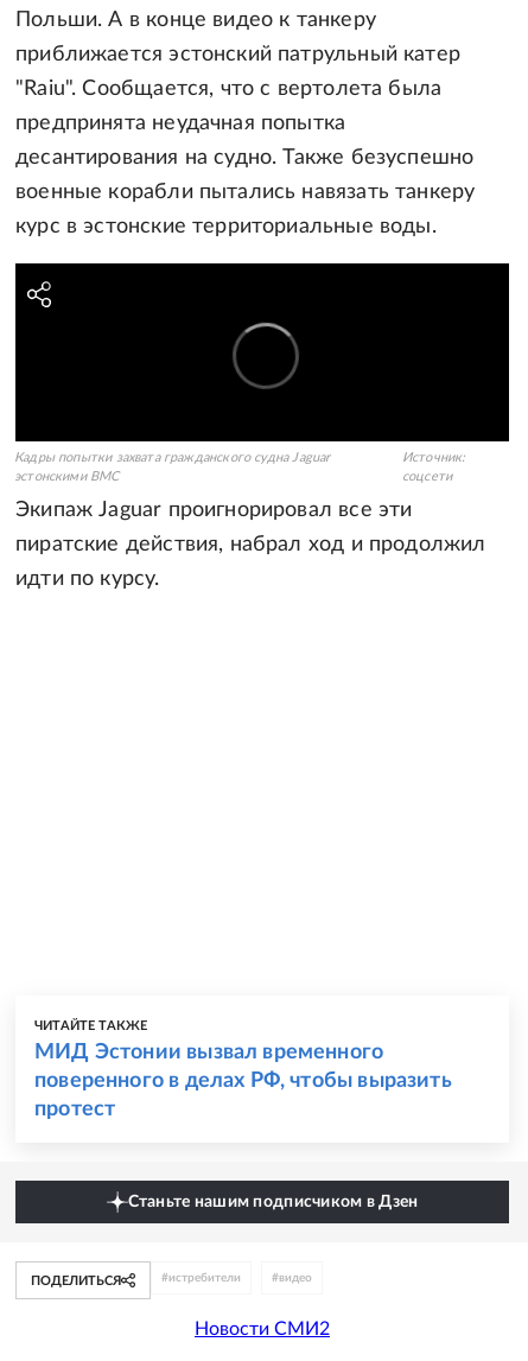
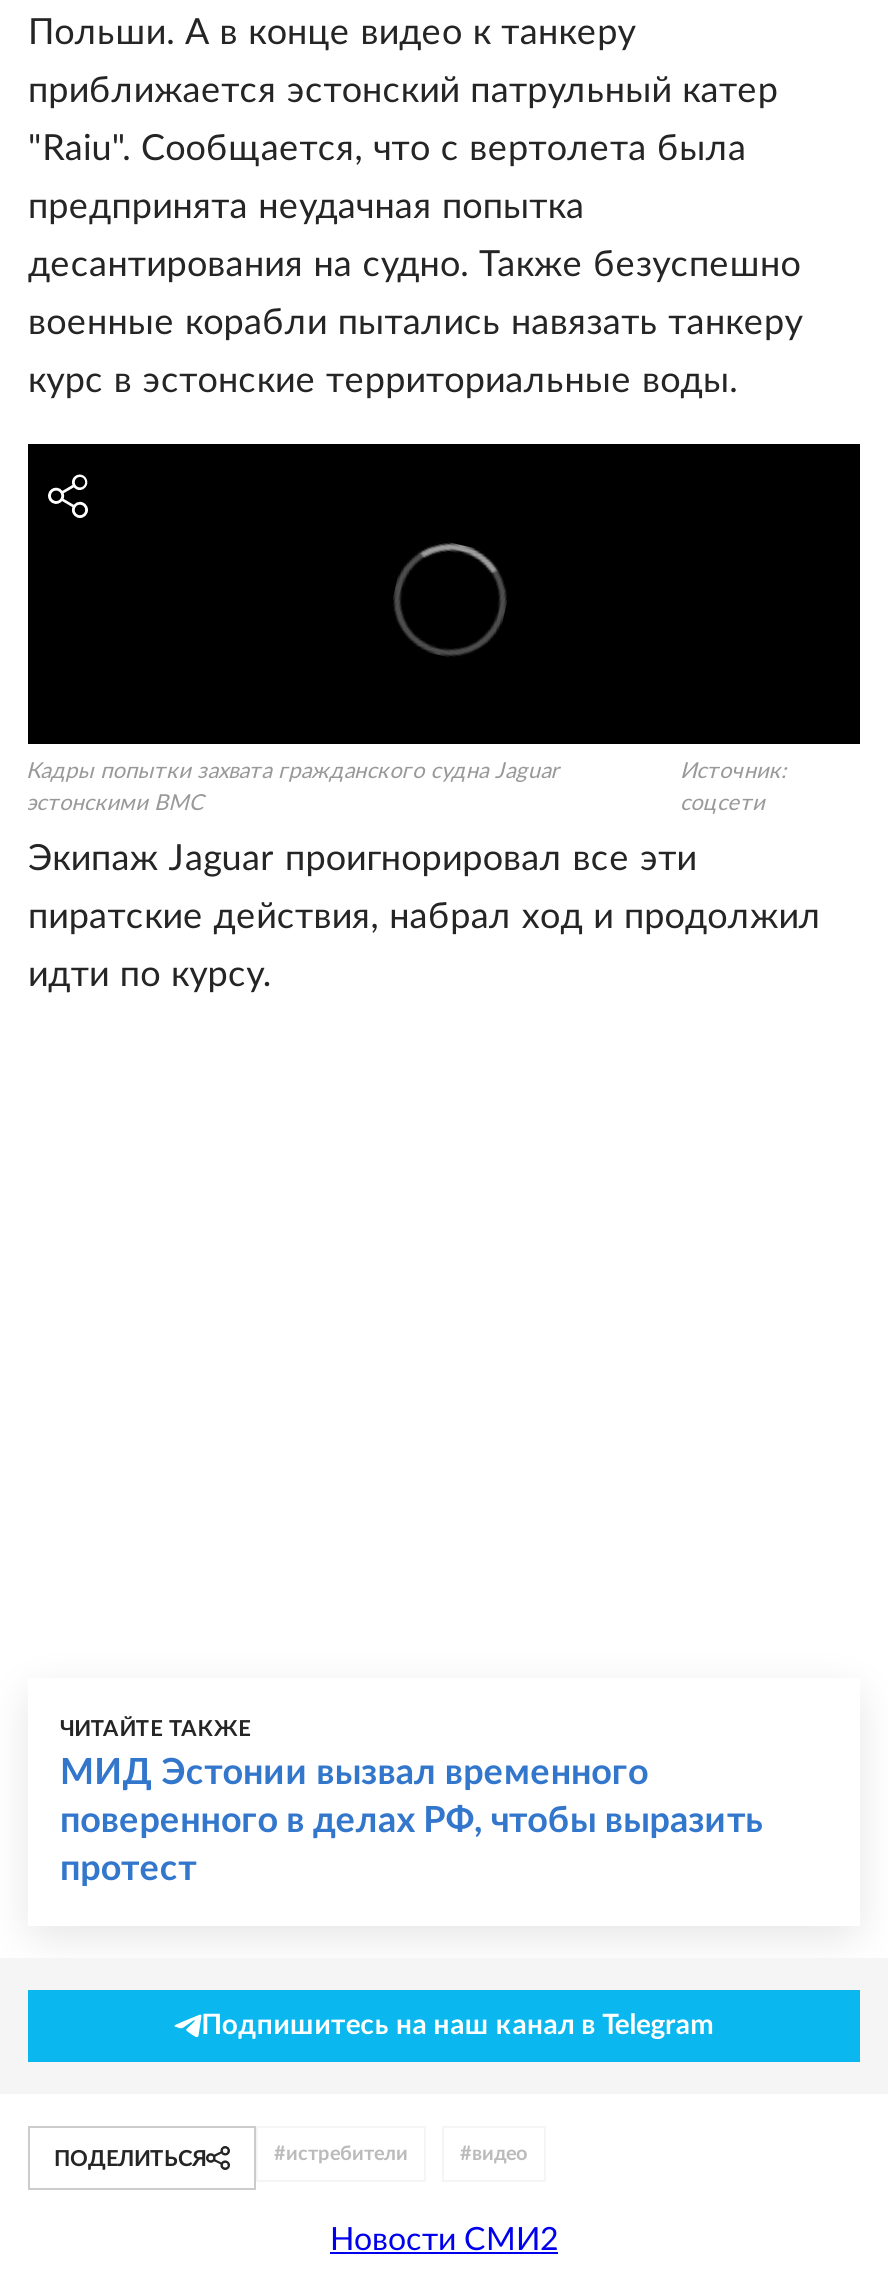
[128,1194,418,1210] Станьте нашим подписчиком в Дзен -> [201,2012,715,2040] Подпишитесь на наш канал в Telegram

